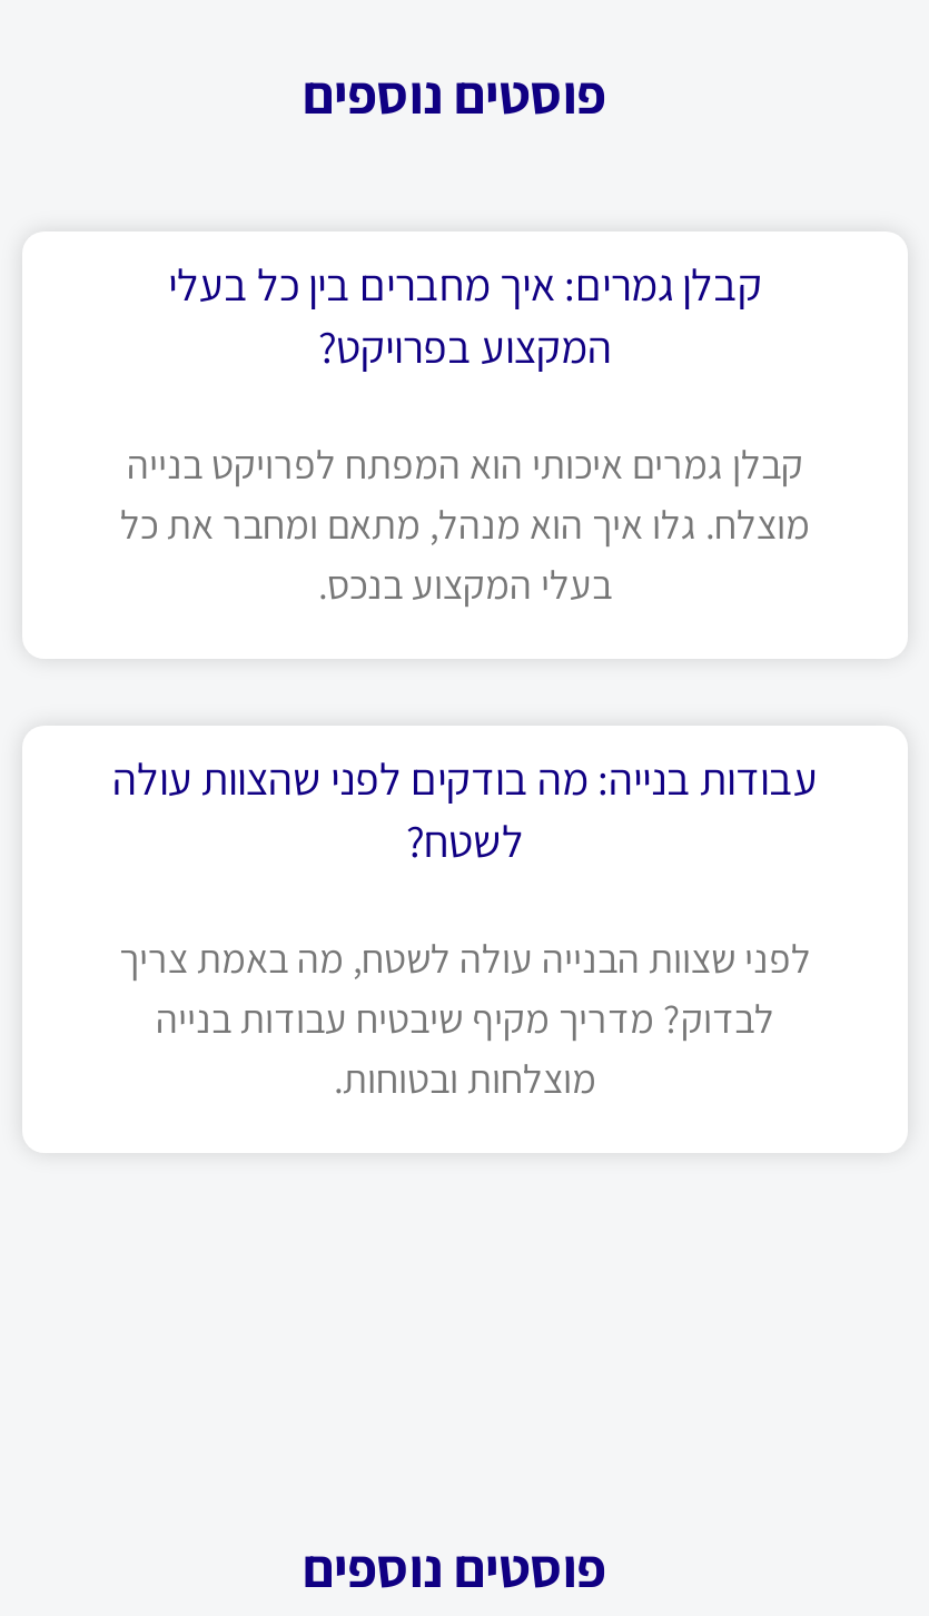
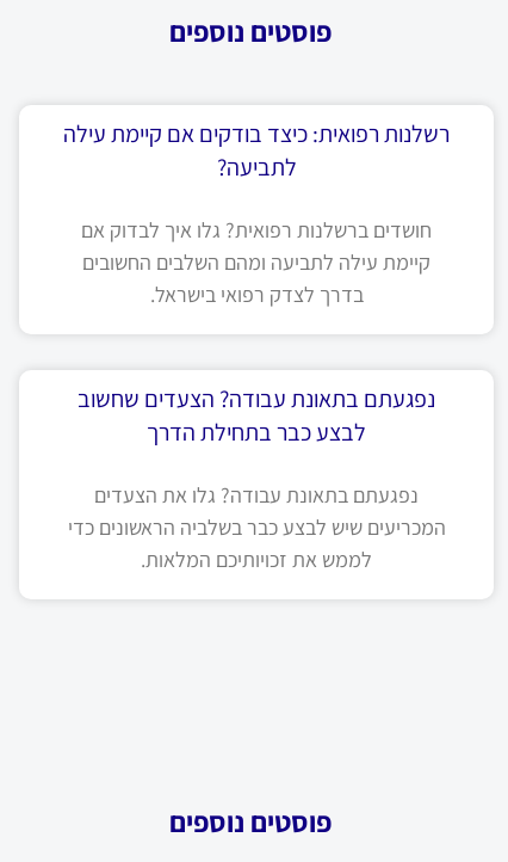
[168,257,762,377] קבלן גמרים: איך מחברים בין כל בעלי | המקצוע בפרויקט? -> [63,119,450,183] רשלנות רפואית: כיצד בודקים אם קיימת עילה | לתביעה?
[120,439,810,611] קבלן גמרים איכותי הוא המפתח לפרויקט בנייה | מוצלח. גלו איך הוא מנהל, מתאם ומחבר את כל | בעלי המקצוע בנכס. -> [81,216,432,308] חושדים ברשלנות רפואית? גלו איך לבדוק אם | קיימת עילה לתביעה ומהם השלבים החשובים | בדרך לצדק רפואי בישראל.
[112,751,818,871] עבודות בנייה: מה בודקים לפני שהצוות עולה | לשטח? -> [78,384,435,448] נפגעתם בתאונת עבודה? הצעדים שחשוב | לבצע כבר בתחילת הדרך
[119,933,811,1105] לפני שצוות הבנייה עולה לשטח, מה באמת צריך | לבדוק? מדריך מקיף שיבטיח עבודות בנייה | מוצלחות ובטוחות. -> [67,482,445,573] נפגעתם בתאונת עבודה? גלו את הצעדים | המכריעים שיש לבצע כבר בשלביה הראשונים כדי | לממש את זכויותיכם המלאות.

